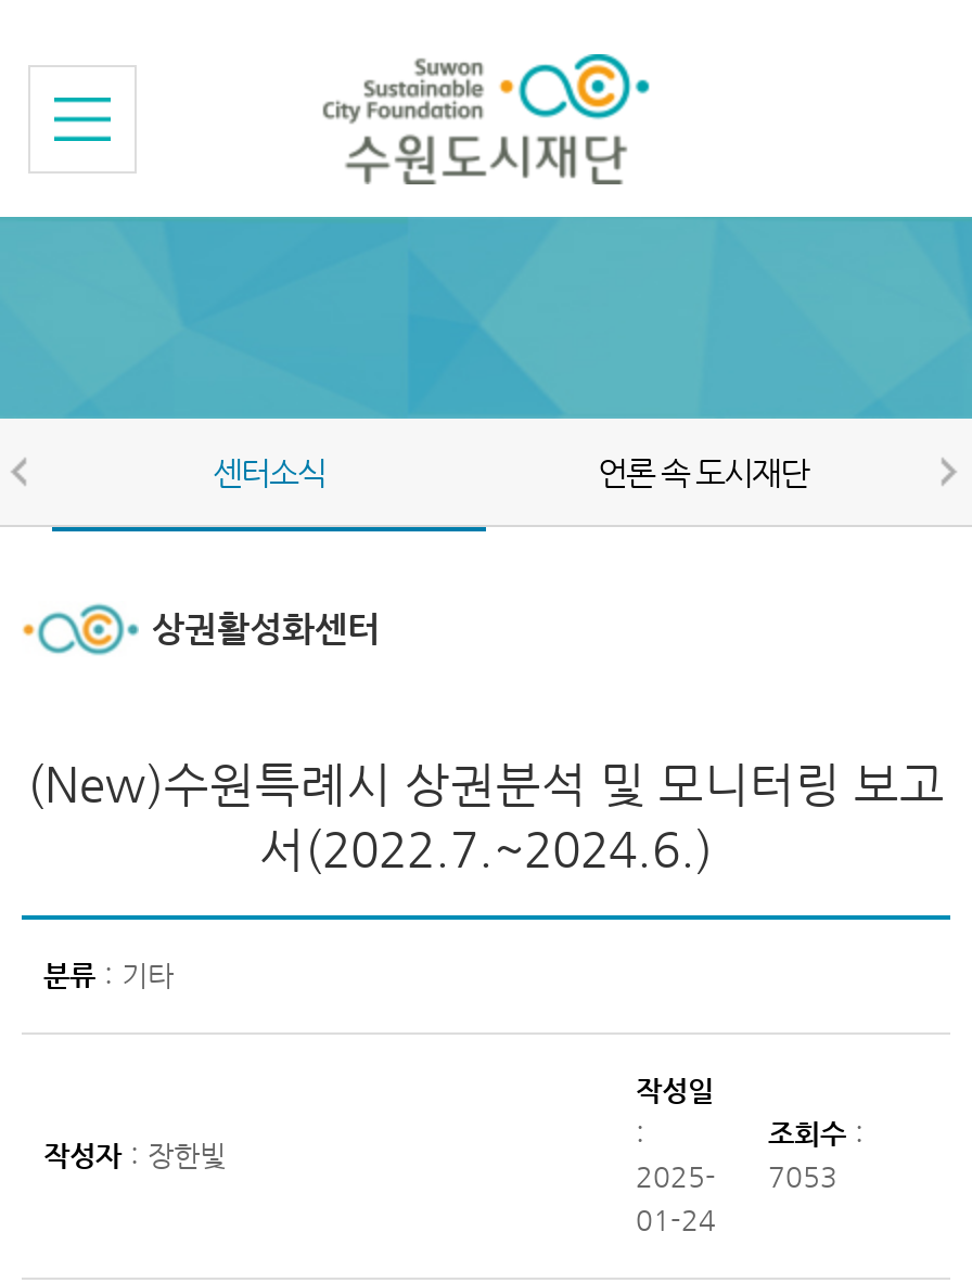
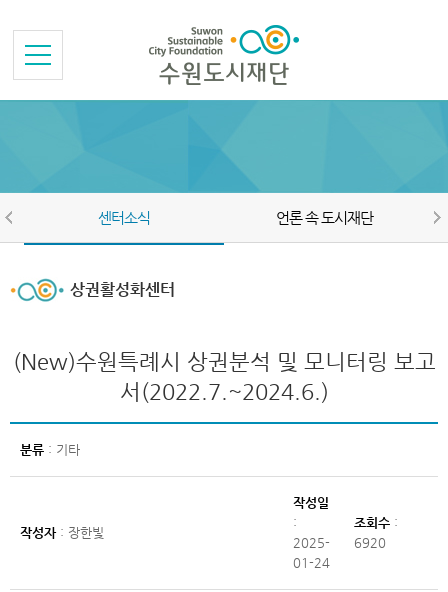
[636,1160,837,1193] 2025- 7053 -> [293,535,386,550] 2025- 6920

